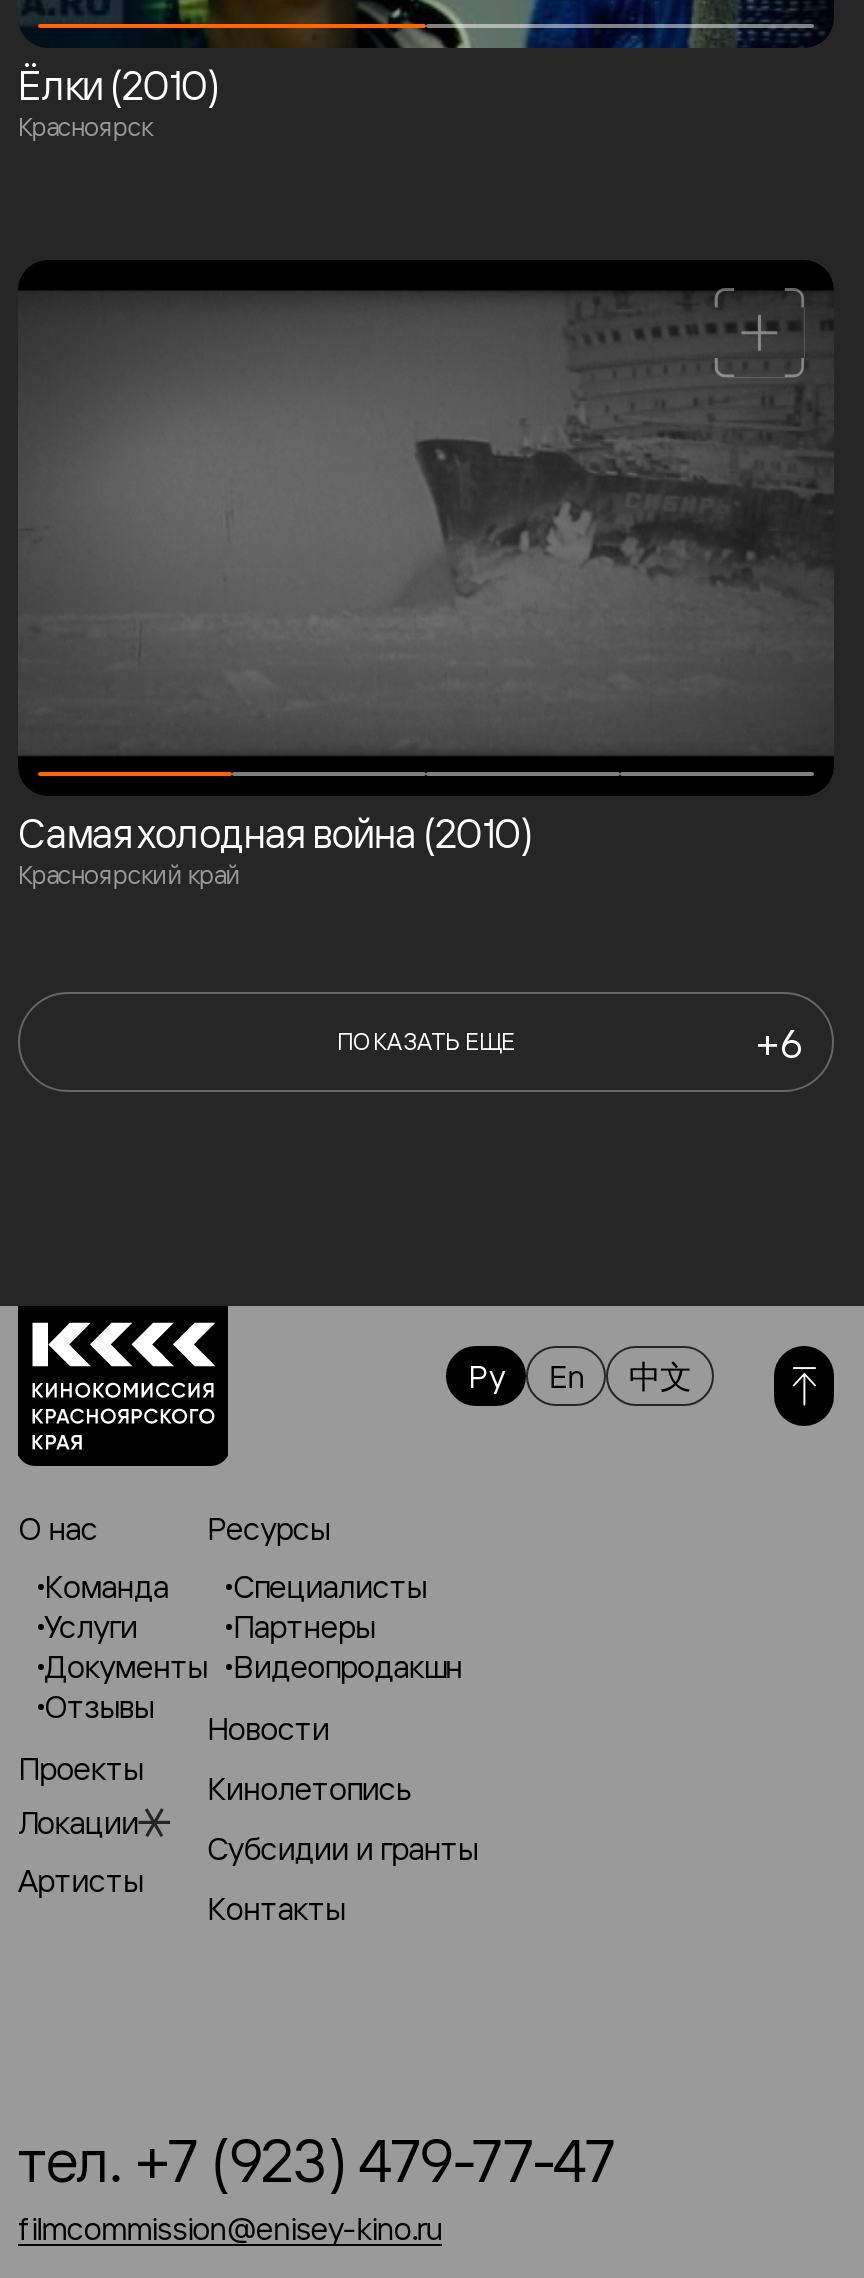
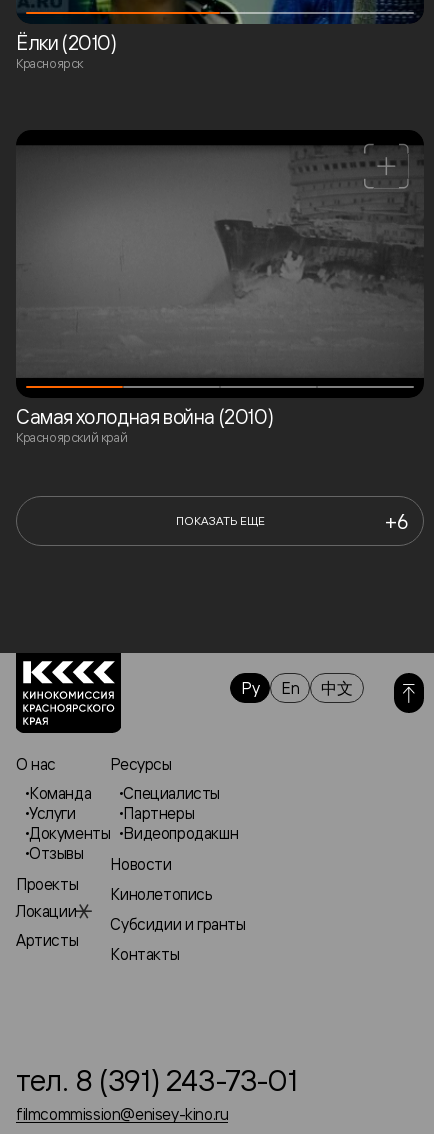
[18,2123,616,2197] тел. +7 (923) 479-77-47 -> [16,1061,297,1098] тел. 8 (391) 243-73-01

